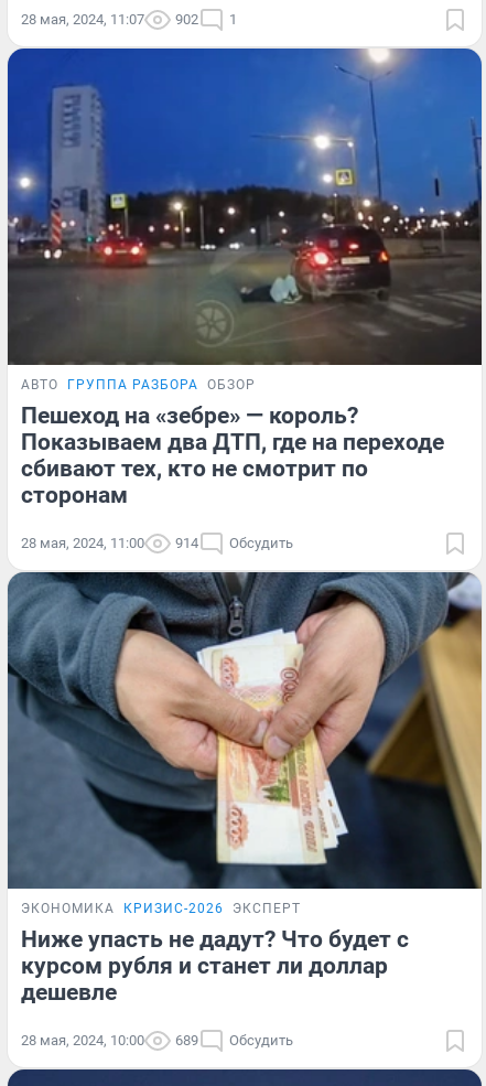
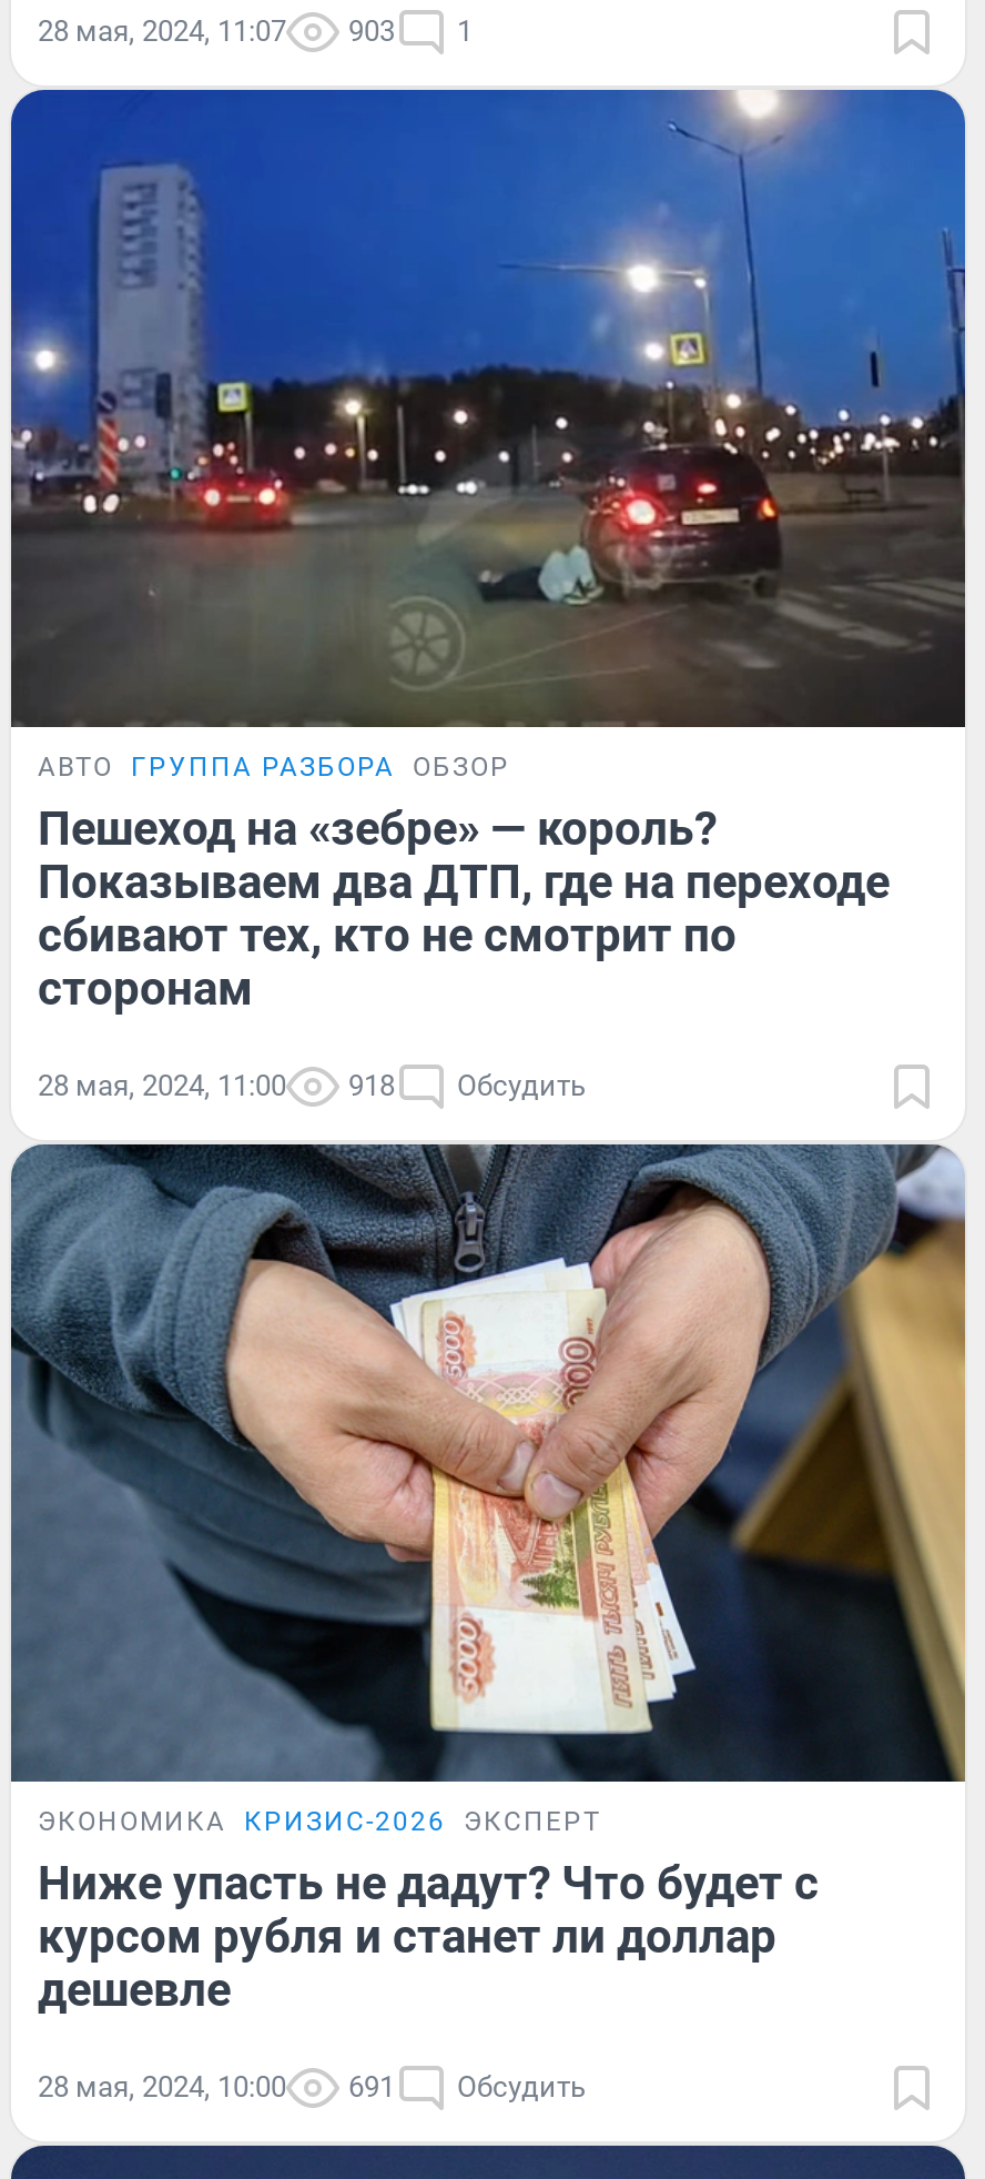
[21,11,237,28] 28 мая, 2024, 11:07 902 1 -> [38,15,473,48] 28 мая, 2024, 11:07 903 1
[21,535,293,551] 28 мая, 2024, 11:00 914 Обсудить -> [38,1069,586,1102] 28 мая, 2024, 11:00 918 Обсудить
[21,1032,293,1048] 28 мая, 2024, 10:00 689 Обсудить -> [38,2069,586,2103] 28 мая, 2024, 10:00 691 Обсудить

